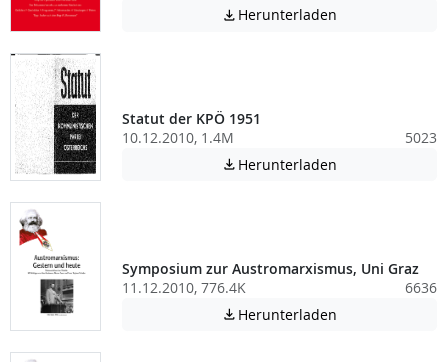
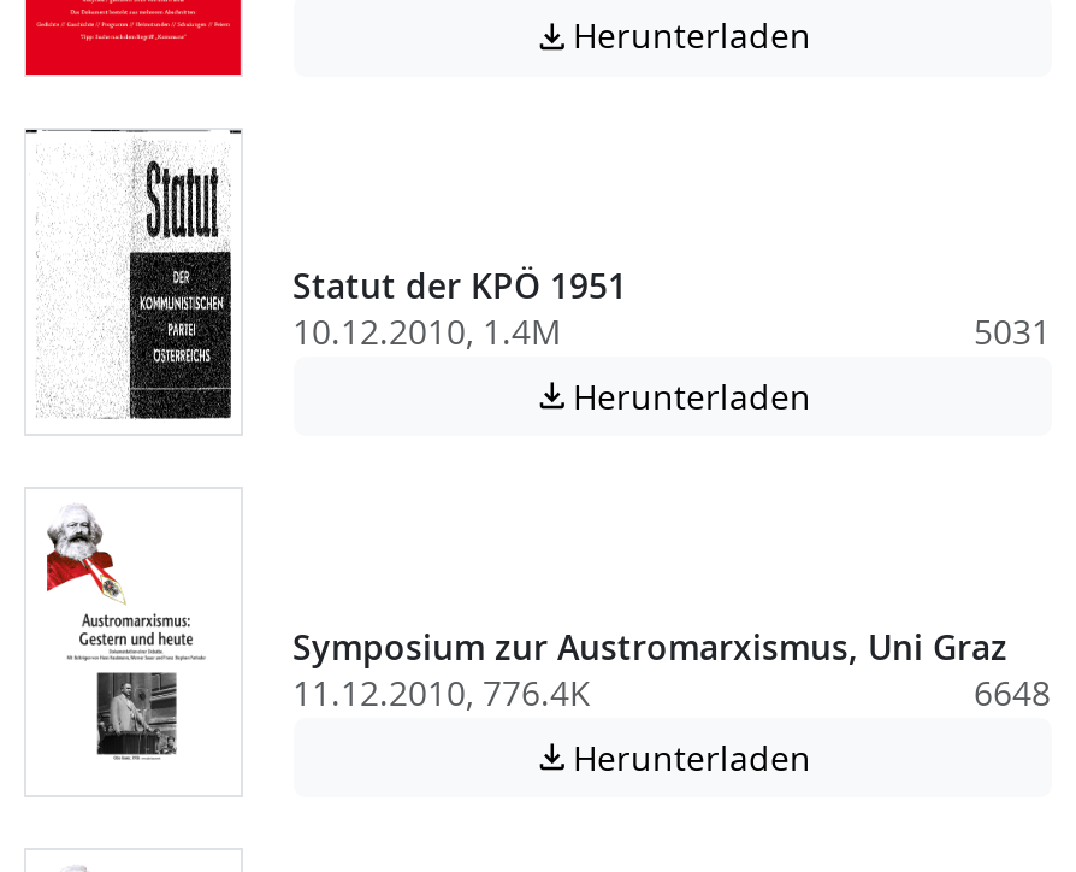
[404,128,436,147] 5023 -> [974,308,1051,354] 5031
[404,277,436,296] 6636 -> [974,668,1051,714] 6648

